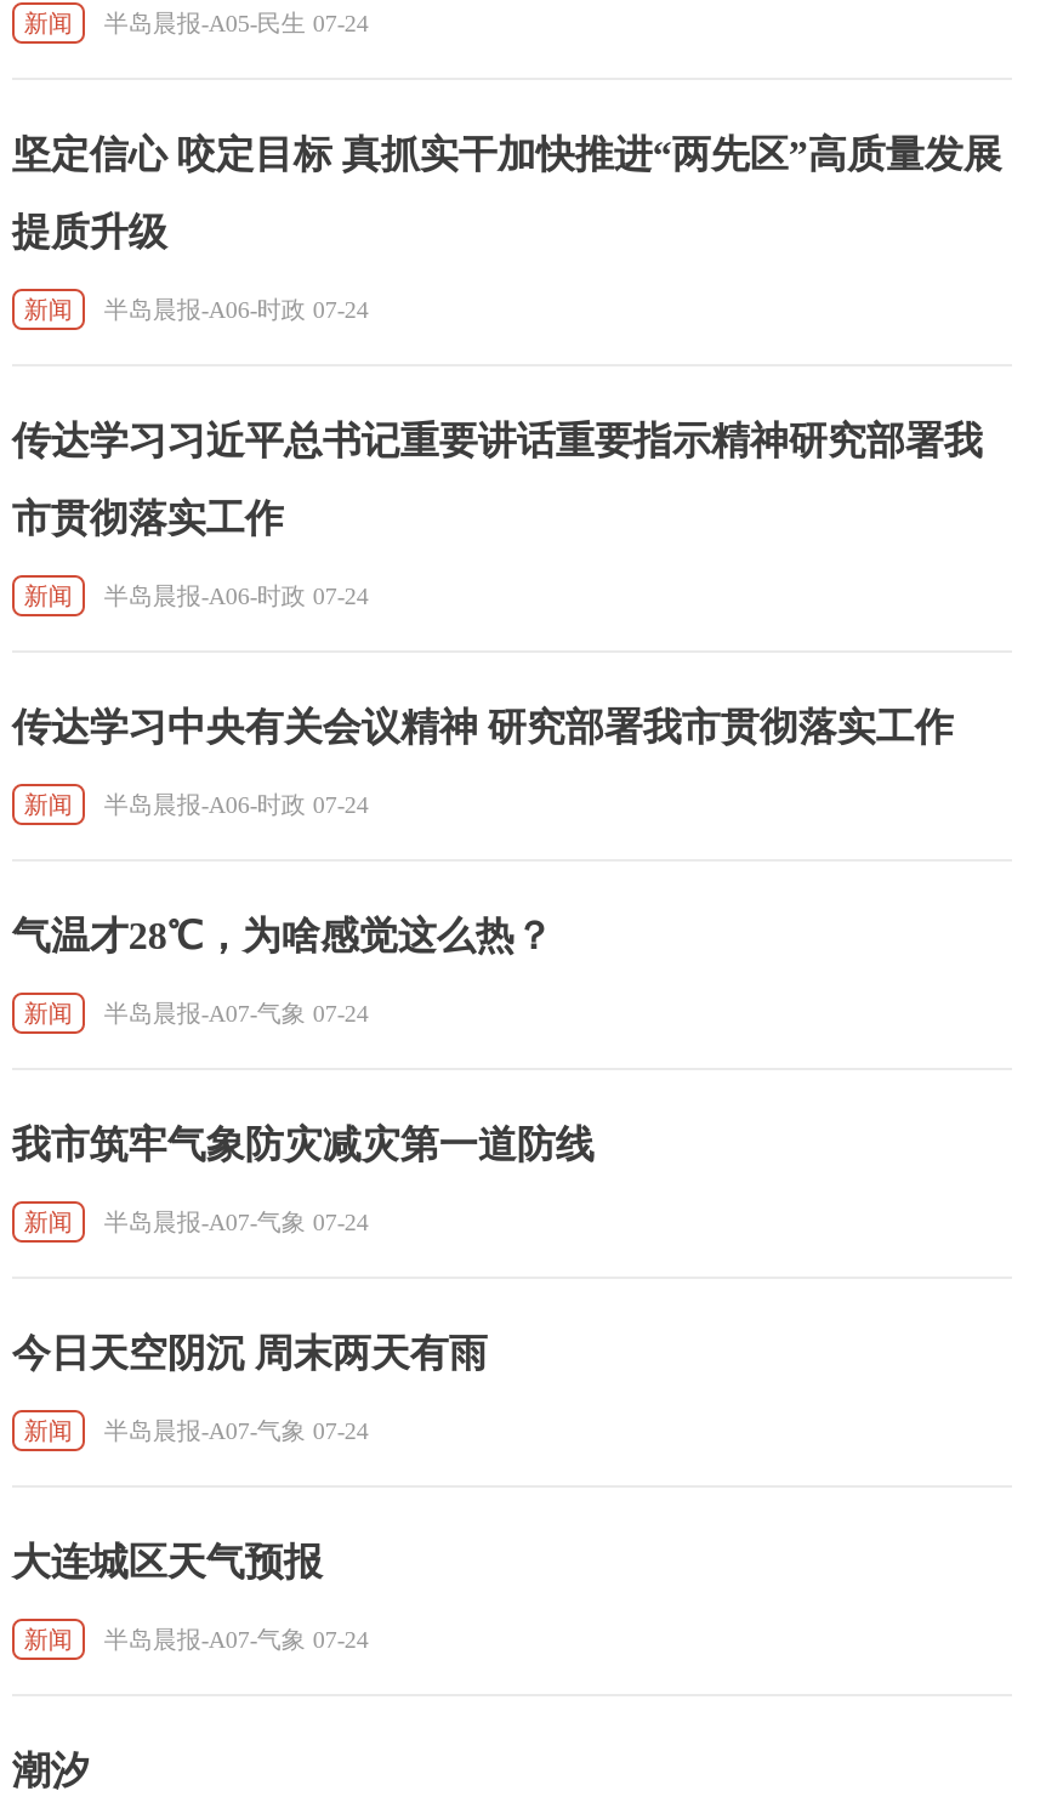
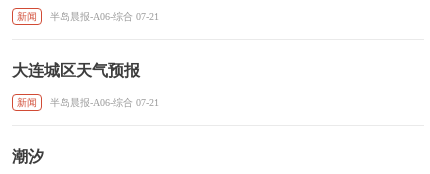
[12,11,1002,1445] 半岛晨报-A05-民生 07-24 | 坚定信心 咬定目标 真抓实干加快推进“两先区”高质量发展 | 提质升级 | 新闻 | 半岛晨报-A06-时政 07-24 | 传达学习习近平总书记重要讲话重要指示精神研究部署我 | 市贯彻落实工作 | 新闻 | 半岛晨报-A06-时政 07-24 | 传达学习中央有关会议精神 研究部署我市贯彻落实工作 | 新闻 | 半岛晨报-A06-时政 07-24 | 气温才28℃，为啥感觉这么热？ | 新闻 | 半岛晨报-A07-气象 07-24 | 我市筑牢气象防灾减灾第一道防线 | 新闻 | 半岛晨报-A07-气象 07-24 | 今日天空阴沉 周末两天有雨 | 新闻 | 半岛晨报-A07-气象 07-24 -> [50,11,159,22] 半岛晨报-A06-综合 07-21
[104,1627,369,1654] 半岛晨报-A07-气象 07-24 -> [50,97,159,108] 半岛晨报-A06-综合 07-21

